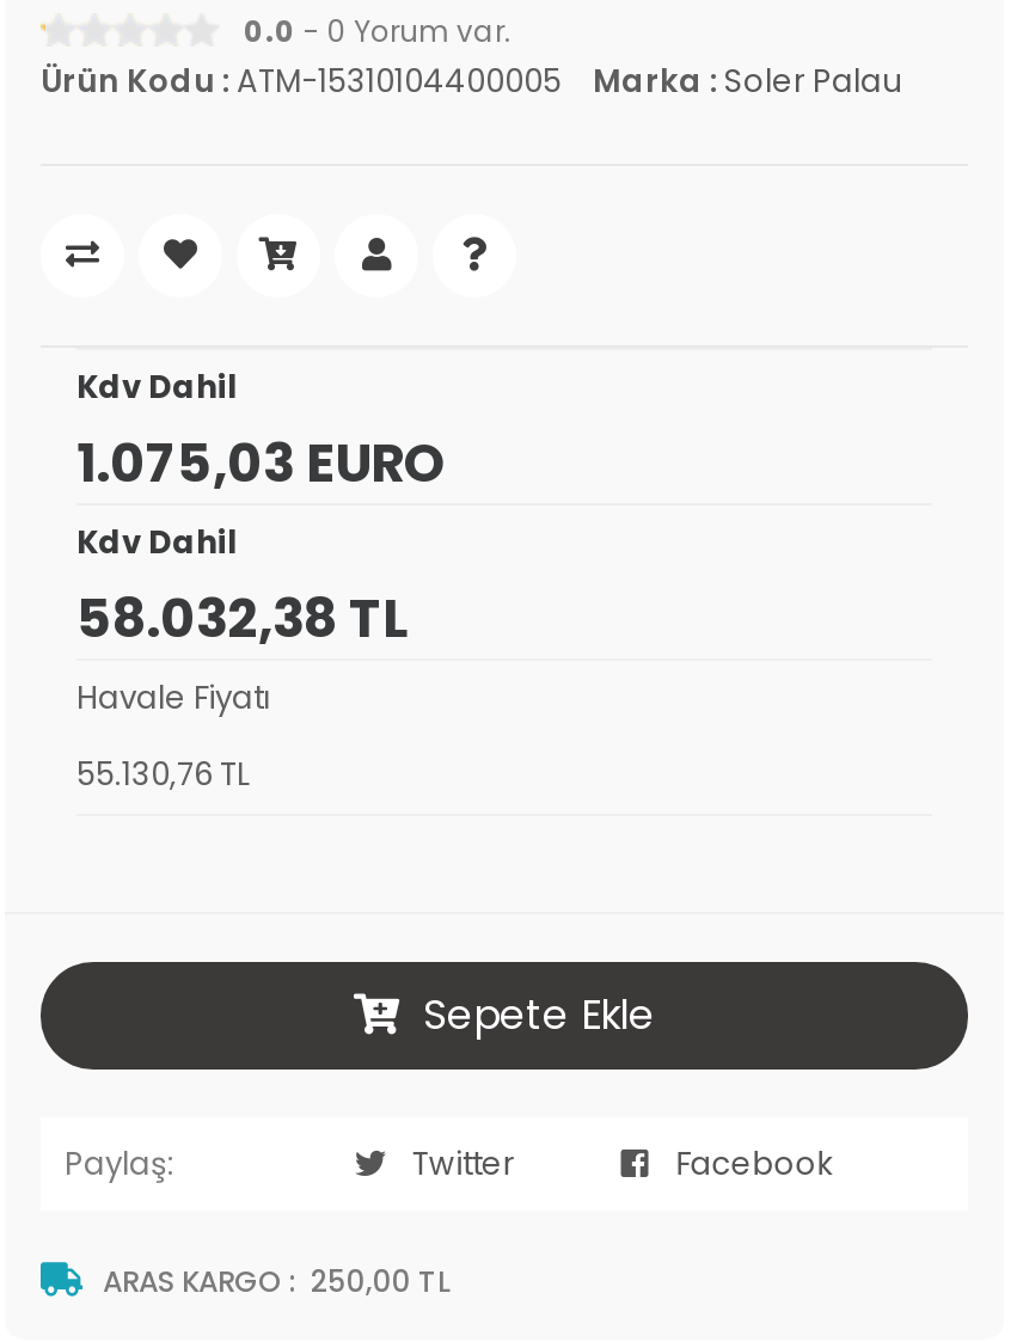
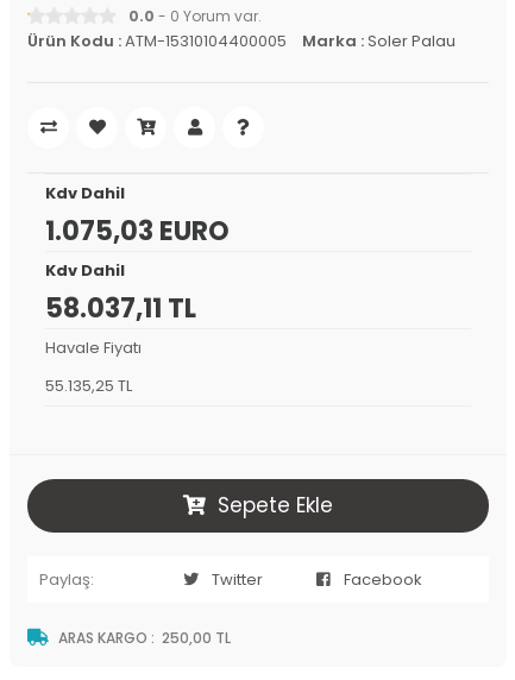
[76,582,406,656] 58.032,38 TL -> [45,290,196,327] 58.037,11 TL
[76,752,249,797] 55.130,76 TL -> [45,374,132,397] 55.135,25 TL

